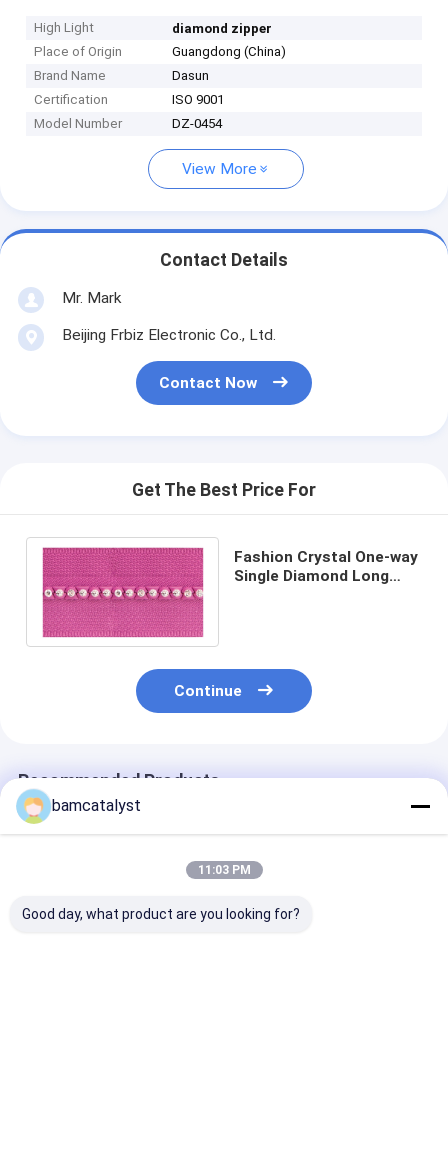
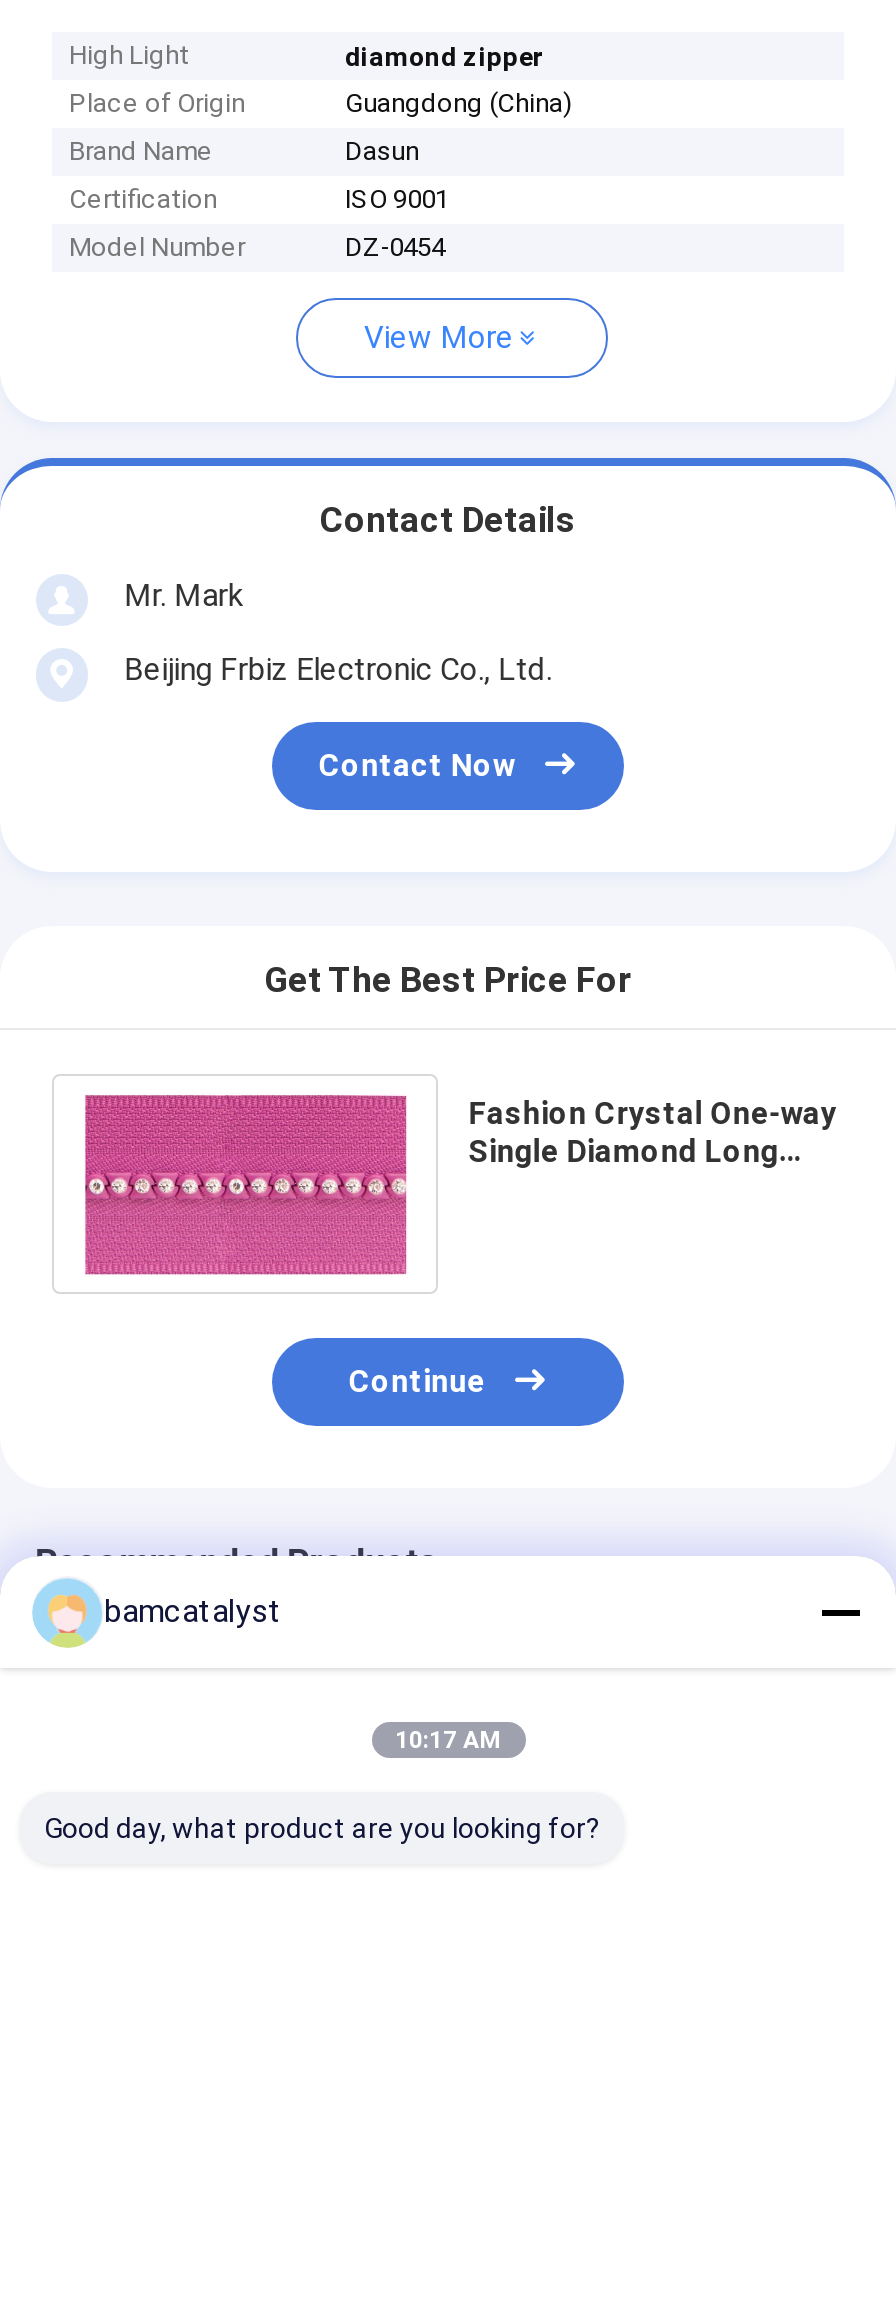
[197,863,250,877] 11:03 PM -> [395,1726,501,1754] 10:17 AM

